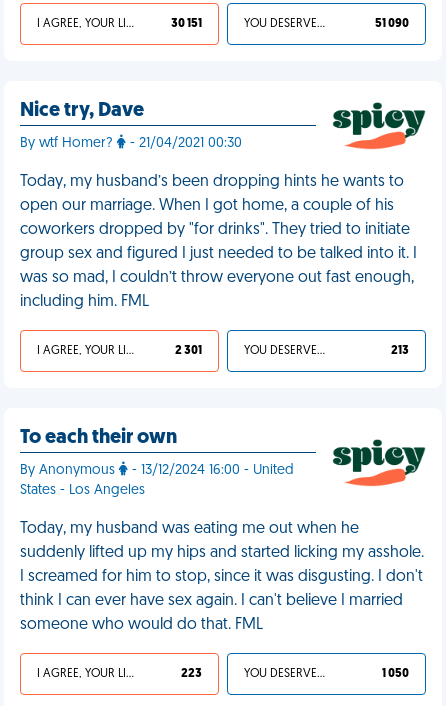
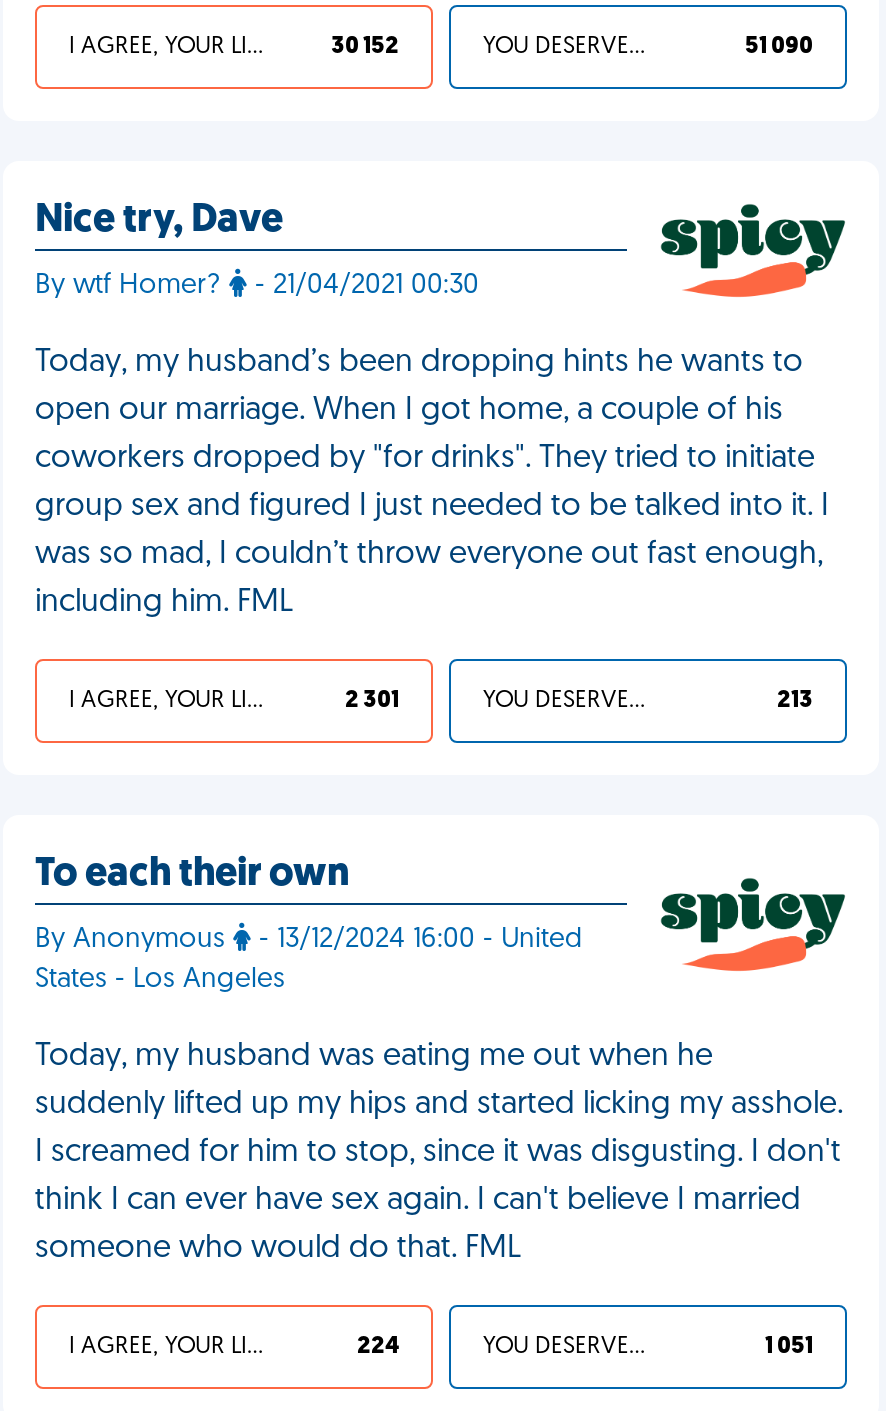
[171,18,202,30] 30 151 -> [331,35,399,59] 30 152
[181,668,202,680] 223 -> [357,1335,399,1359] 224
[382,668,409,680] 1 050 -> [765,1335,813,1359] 1 051

